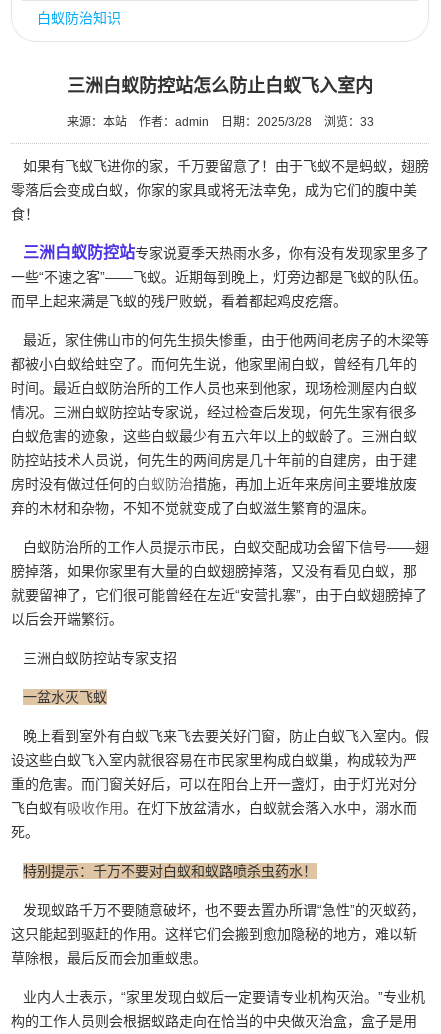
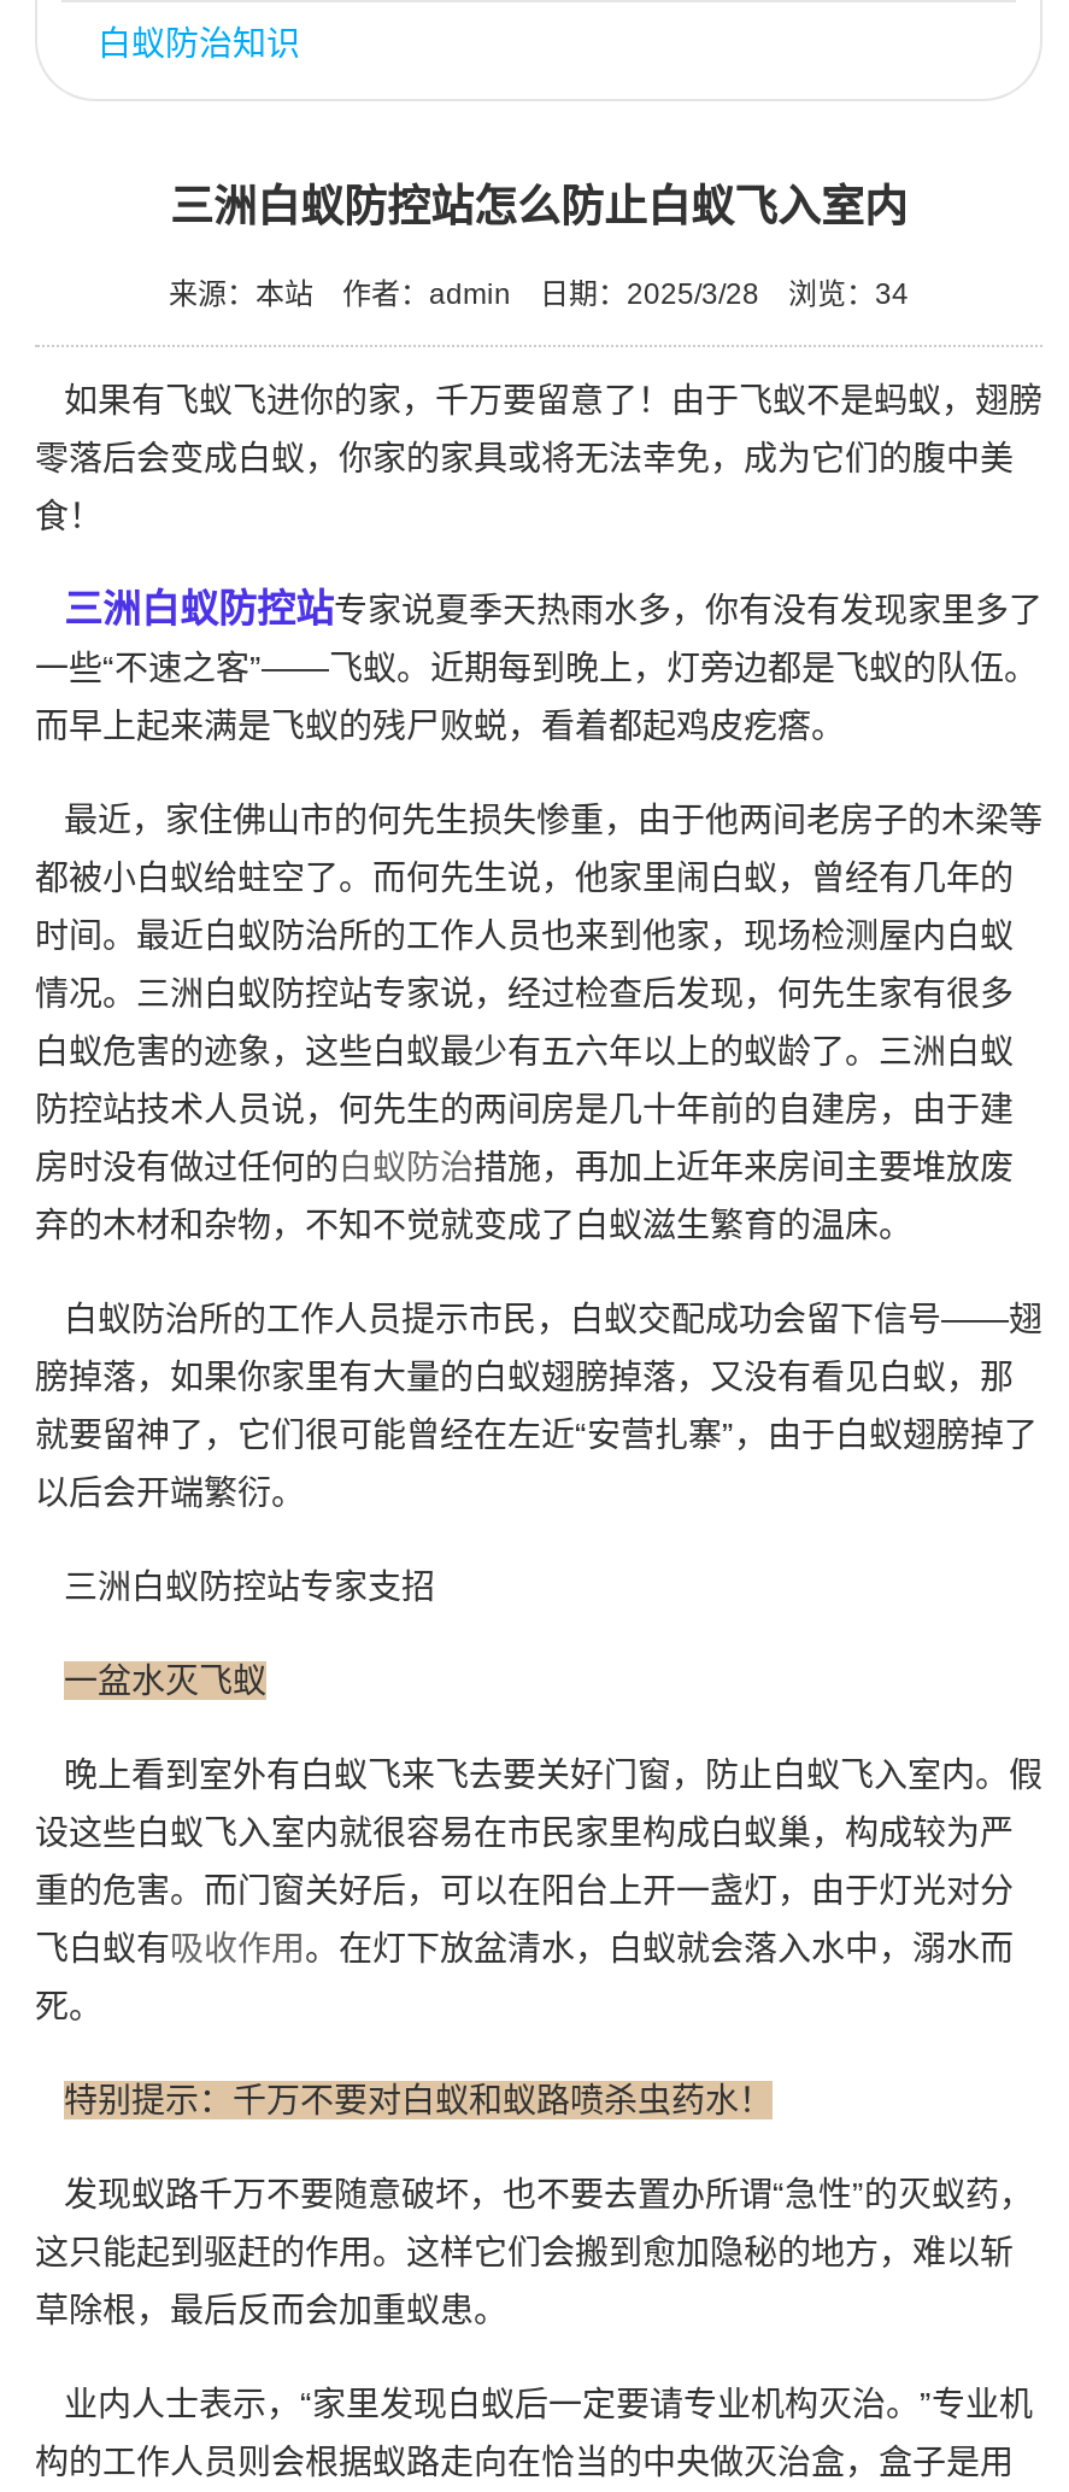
[66,115,373,129] 来源：本站 作者：admin 日期：2025/3/28 浏览：33 -> [169,277,909,311] 来源：本站 作者：admin 日期：2025/3/28 浏览：34

